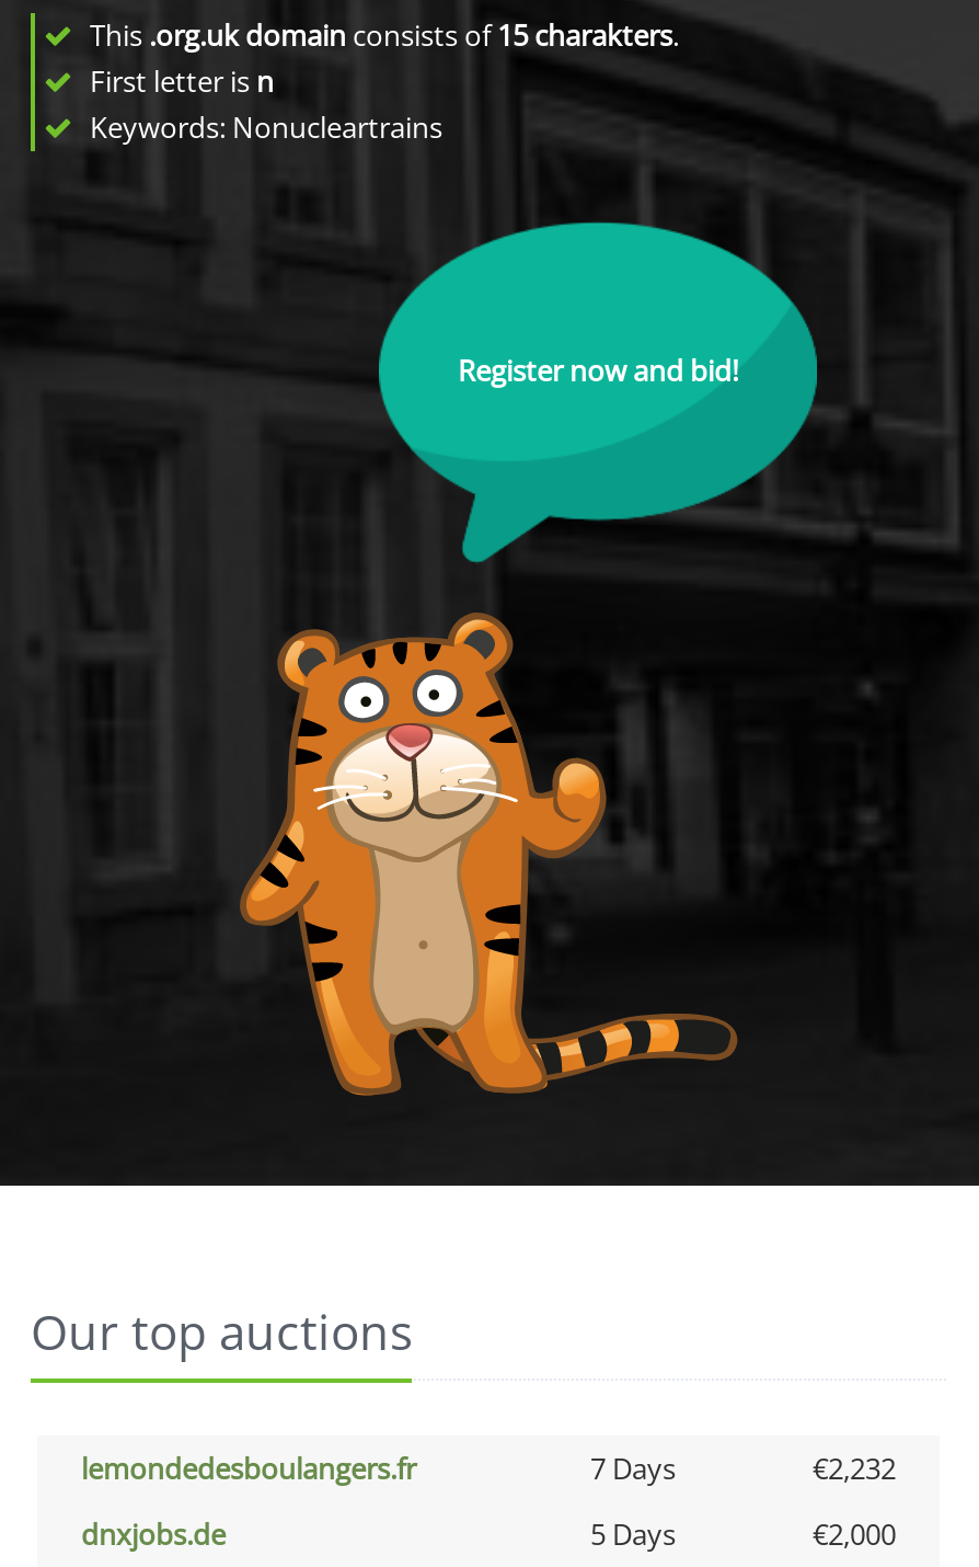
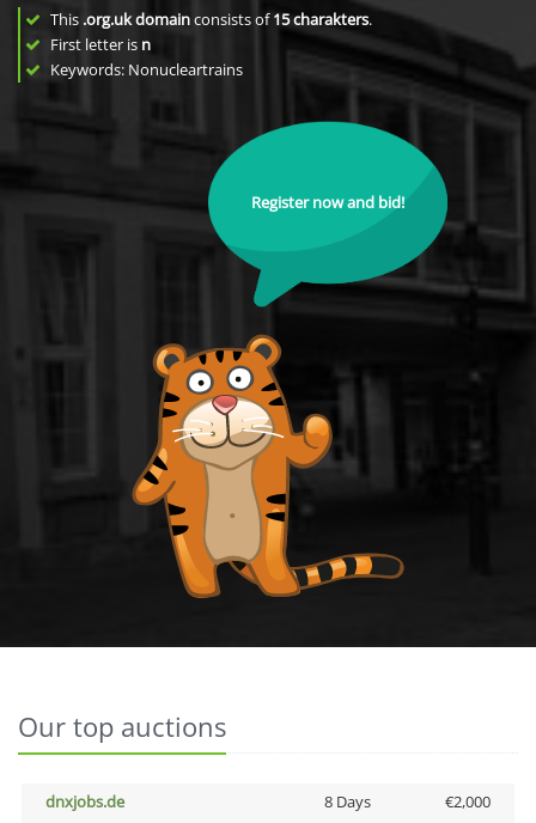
[81,1449,896,1488] lemondedesboulangers.fr | 7 Days | €2,232 -> none
[590,1514,676,1554] 5 Days -> [324,791,370,812] 8 Days

